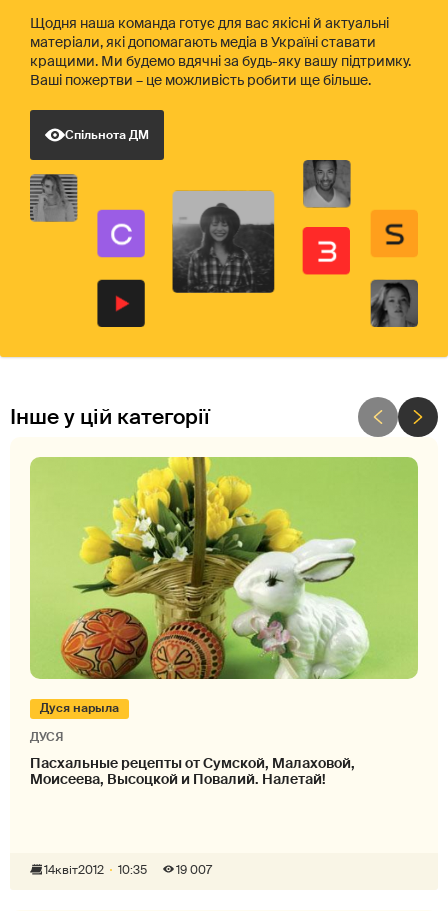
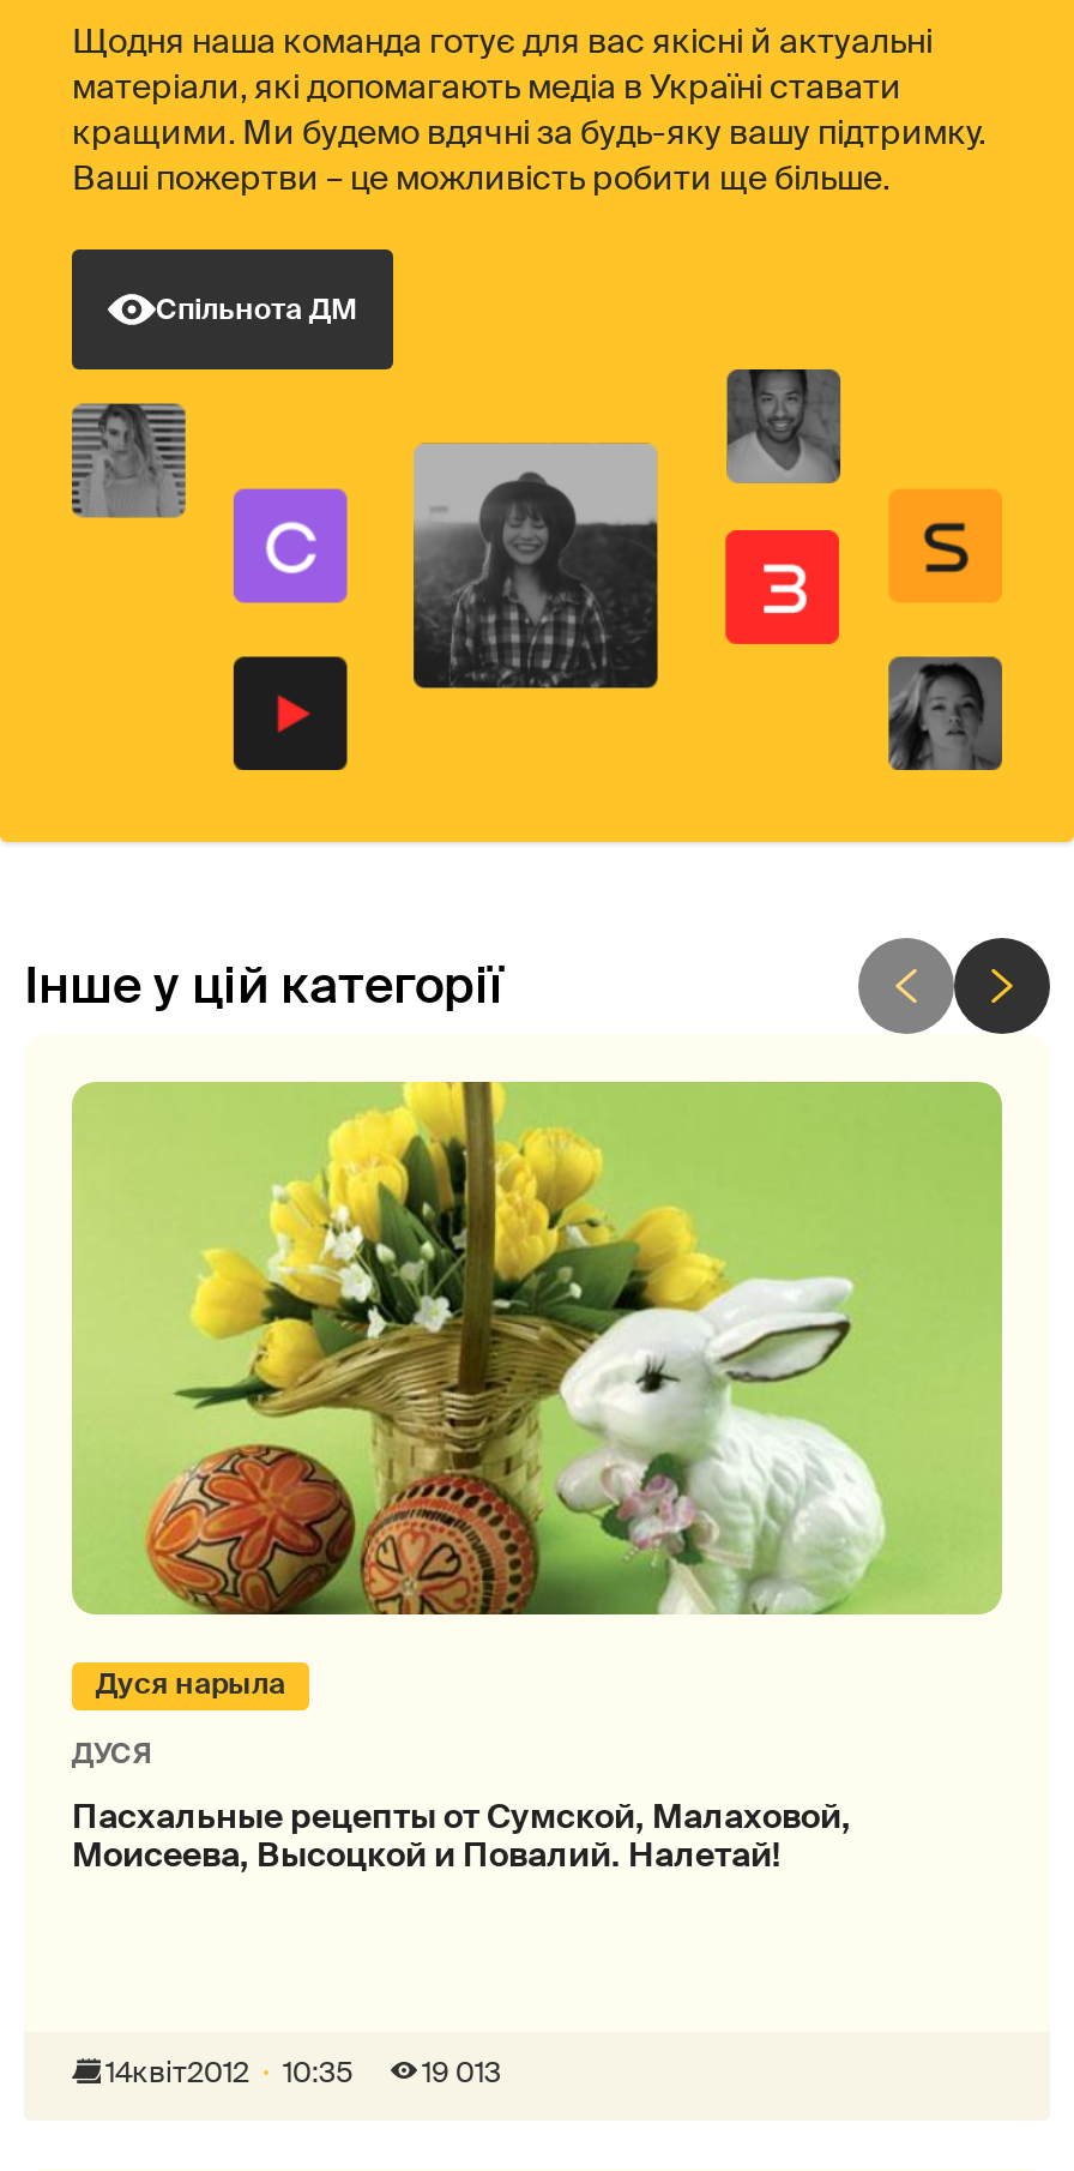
[176,862,212,878] 19 007 -> [422,2053,501,2091] 19 013

